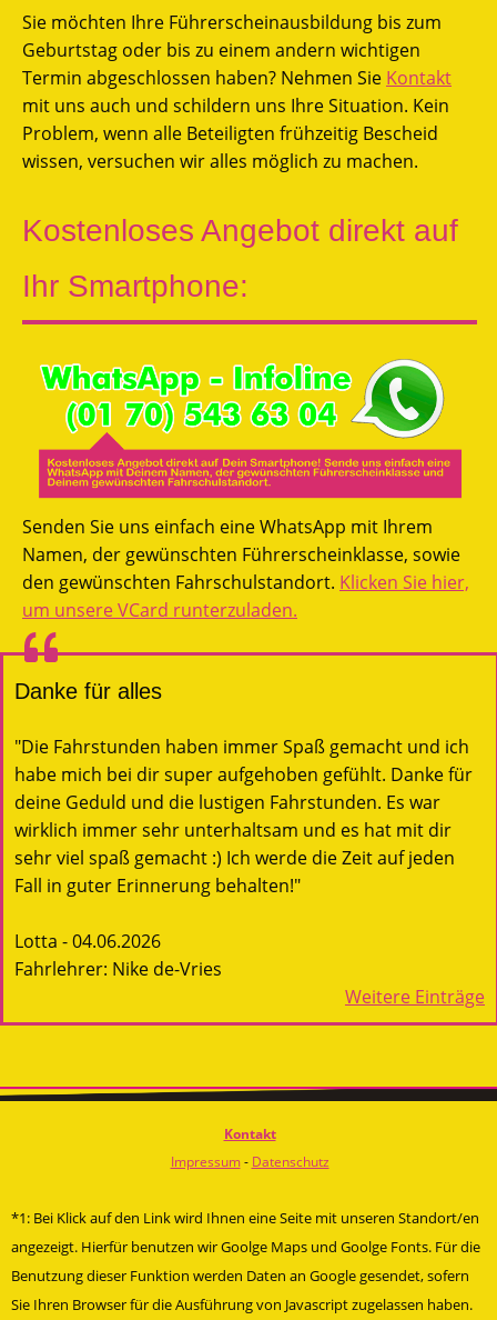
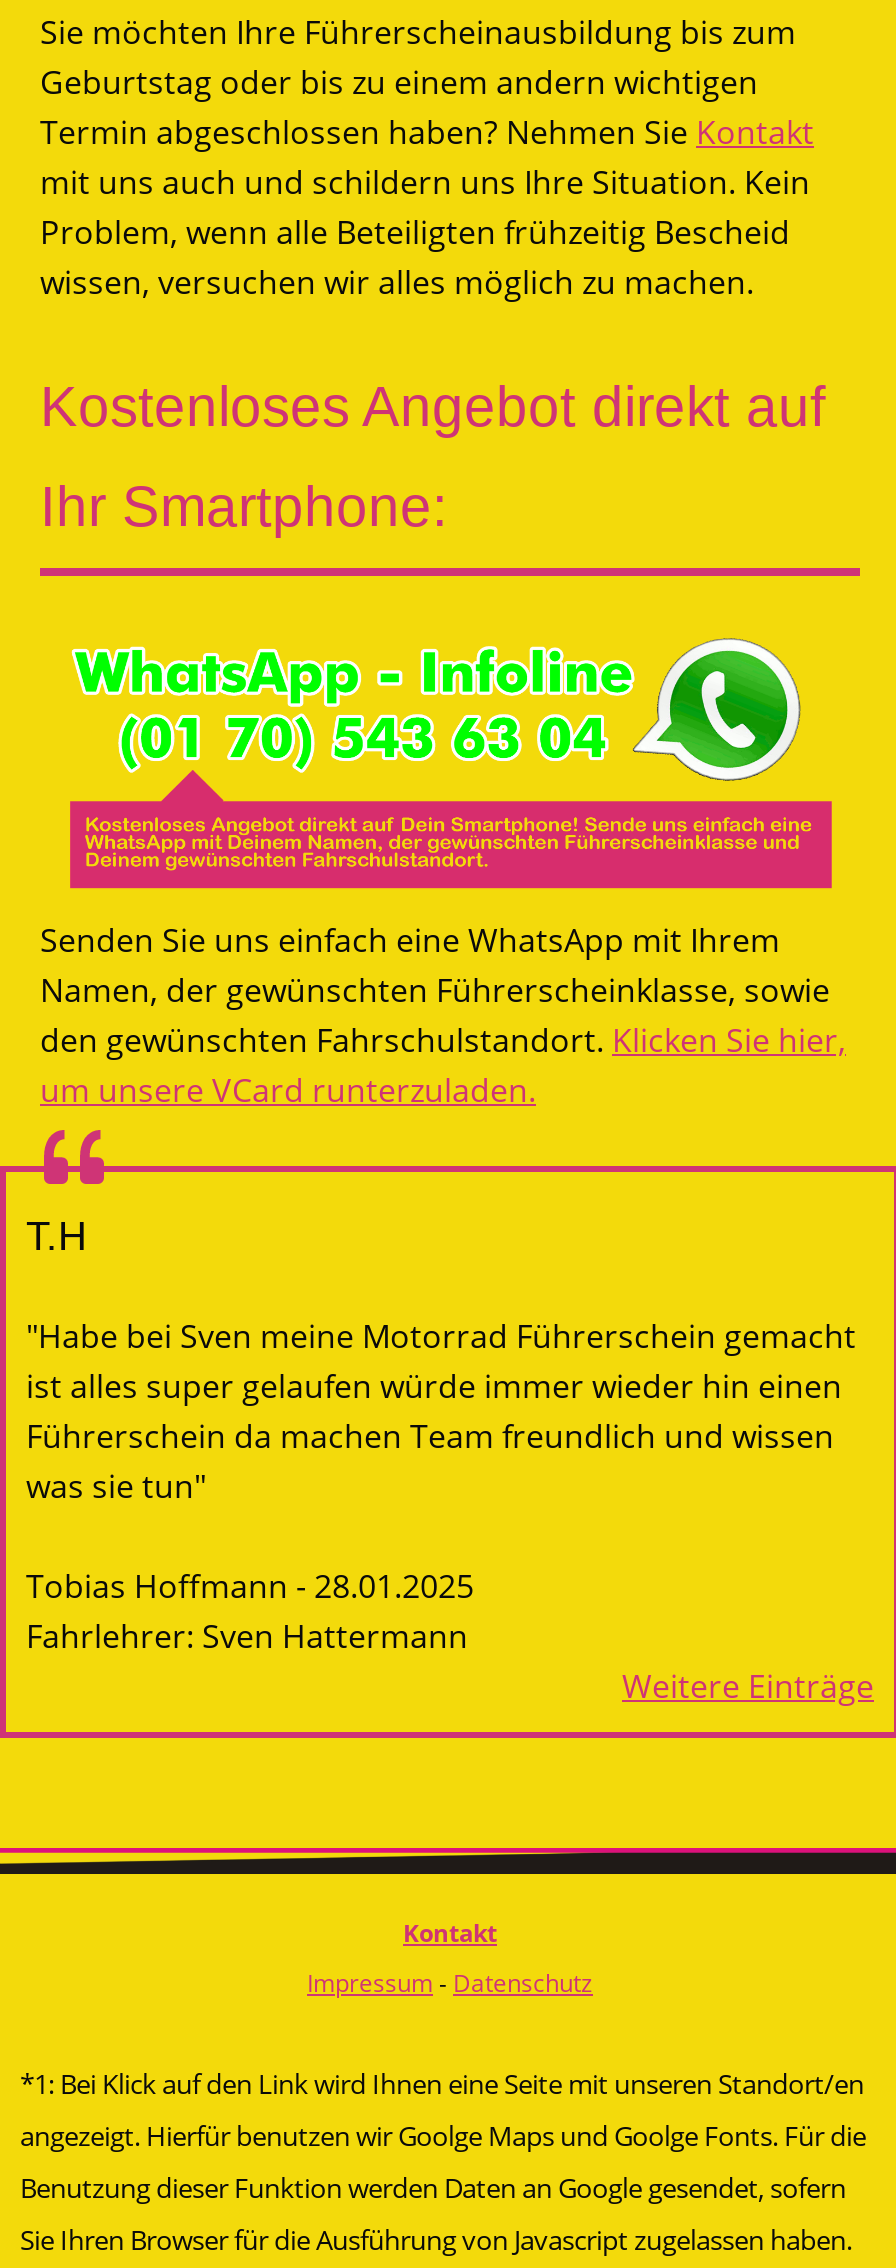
[14,679,162,704] Danke für alles -> [26,1215,86,1259] T.H
[14,735,473,898] "Die Fahrstunden haben immer Spaß gemacht und ich | habe mich bei dir super aufgehoben gefühlt. Danke für | deine Geduld und die lustigen Fahrstunden. Es war | wirklich immer sehr unterhaltsam und es hat mit dir | sehr viel spaß gemacht :) Ich werde die Zeit auf jeden | Fall in guter Erinnerung behalten!" -> [26,1315,856,1509] "Habe bei Sven meine Motorrad Führerschein gemacht | ist alles super gelaufen würde immer wieder hin einen | Führerschein da machen Team freundlich und wissen | was sie tun"
[14,929,222,982] Lotta - 04.06.2026 | Fahrlehrer: Nike de-Vries -> [26,1565,474,1659] Tobias Hoffmann - 28.01.2025 | Fahrlehrer: Sven Hattermann

